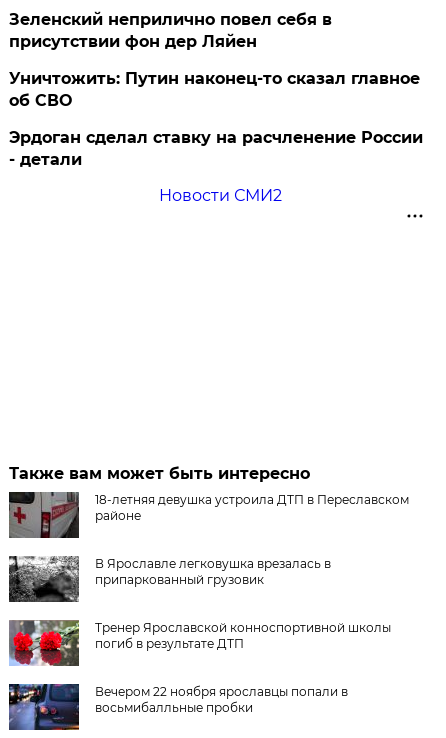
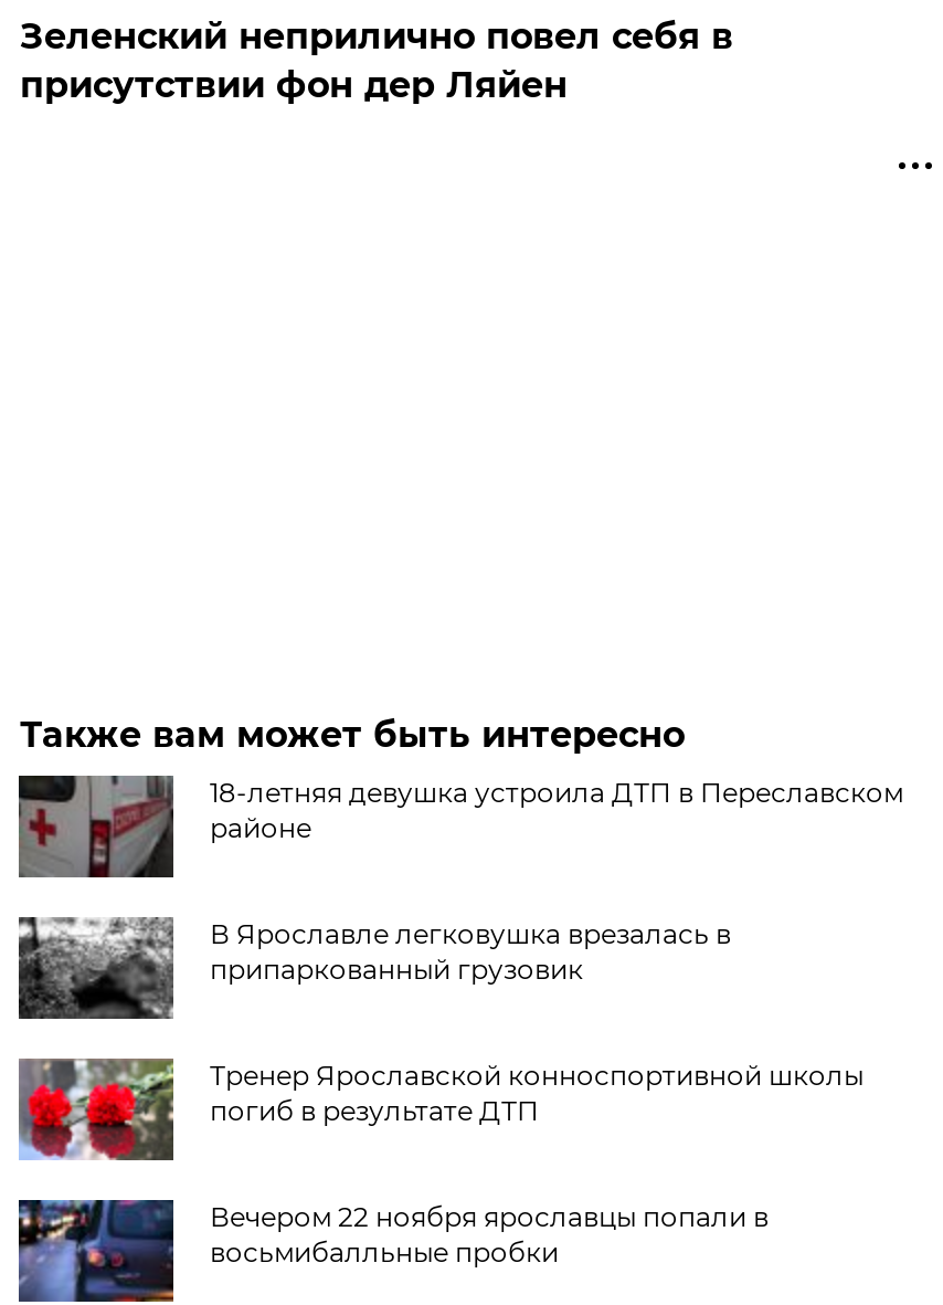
[9,69,423,205] Уничтожить: Путин наконец-то сказал главное | об СВО | Эрдоган сделал ставку на расчленение России | - детали | Новости СМИ2 -> none

